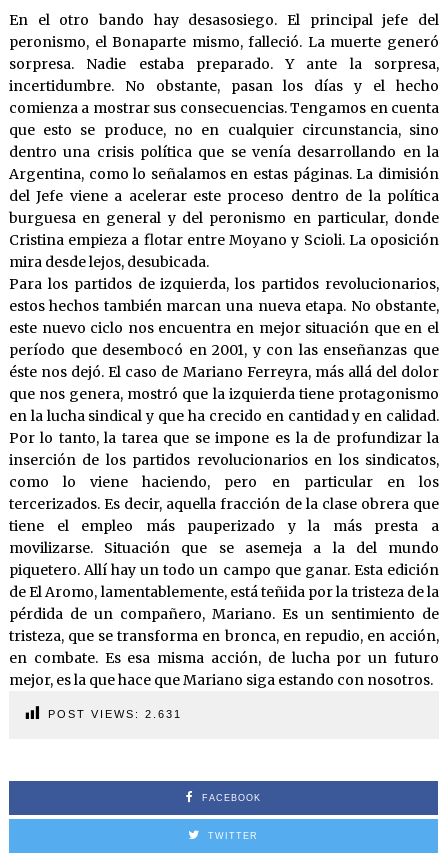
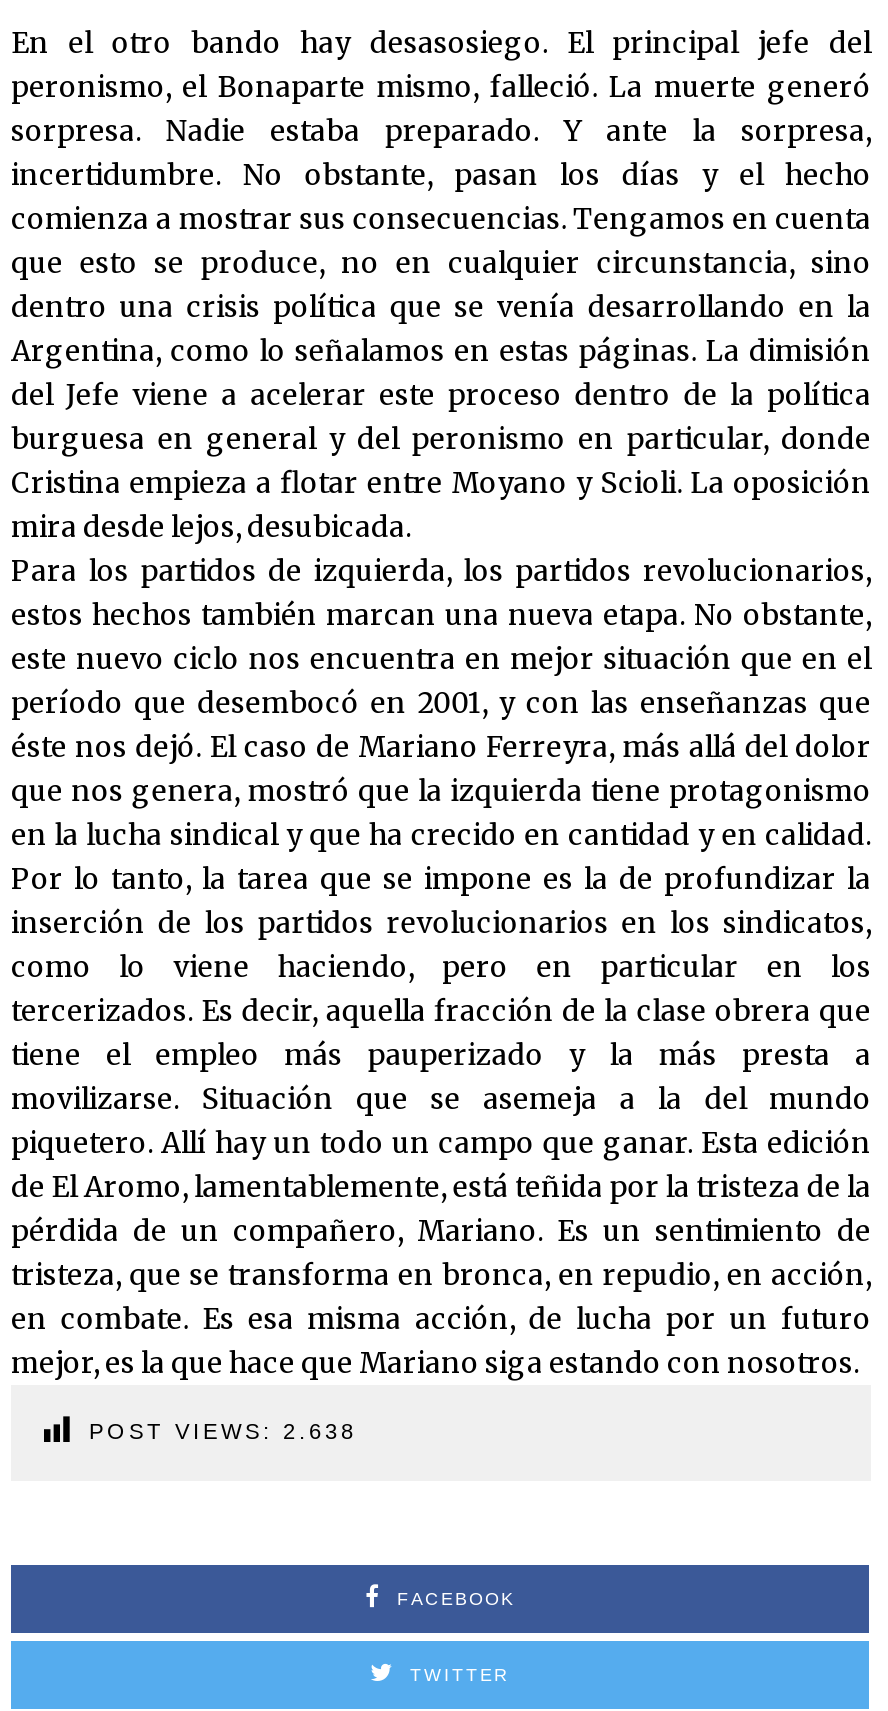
[48,708,182,720] POST VIEWS: 2.631 -> [89,1418,357,1442] POST VIEWS: 2.638

